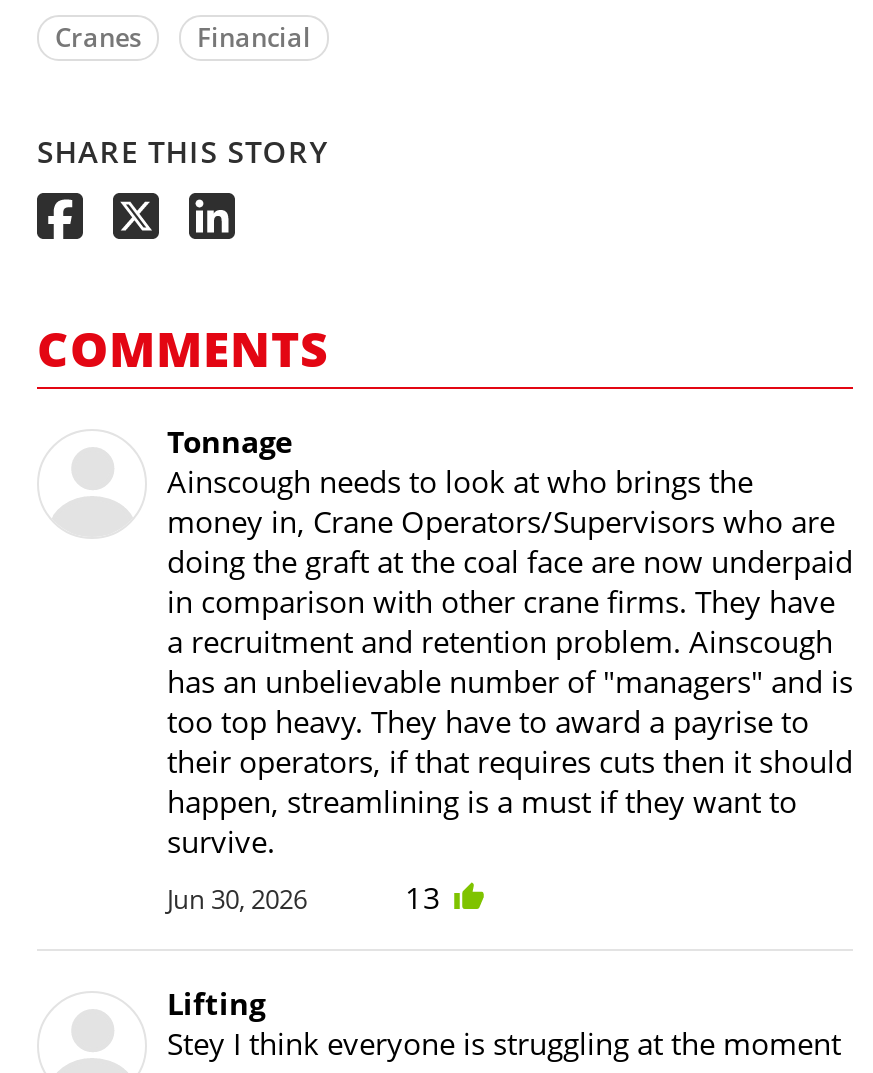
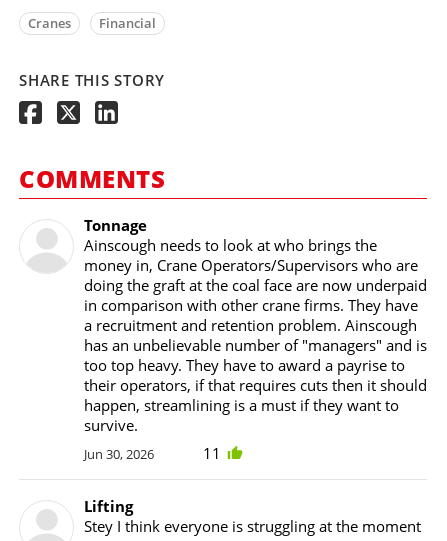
[405,877,441,917] 13 -> [203,443,221,463] 11

